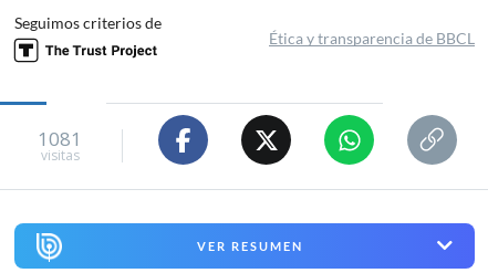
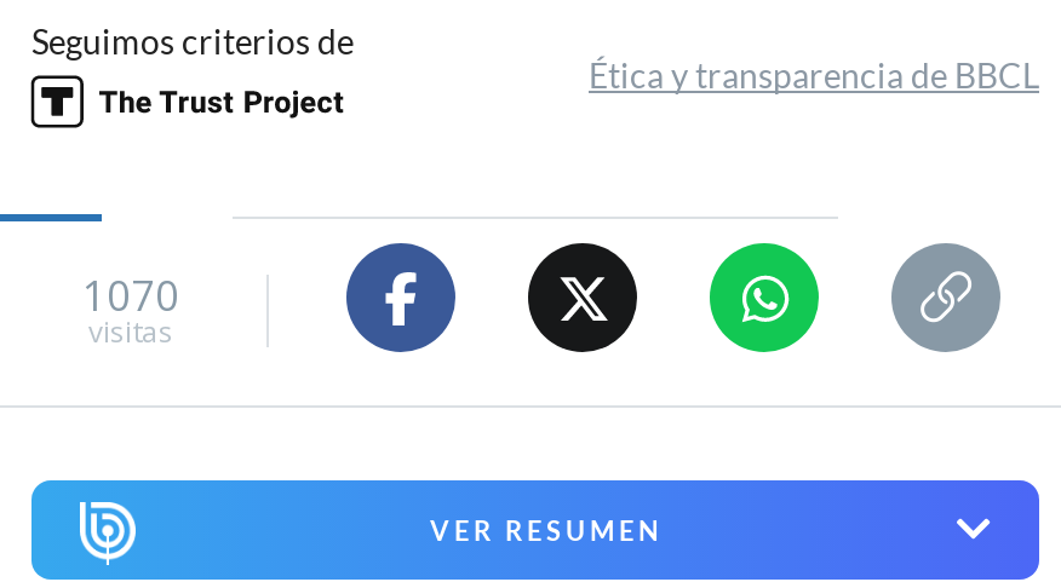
[38,126,82,151] 1081 -> [82,266,179,322] 1070

